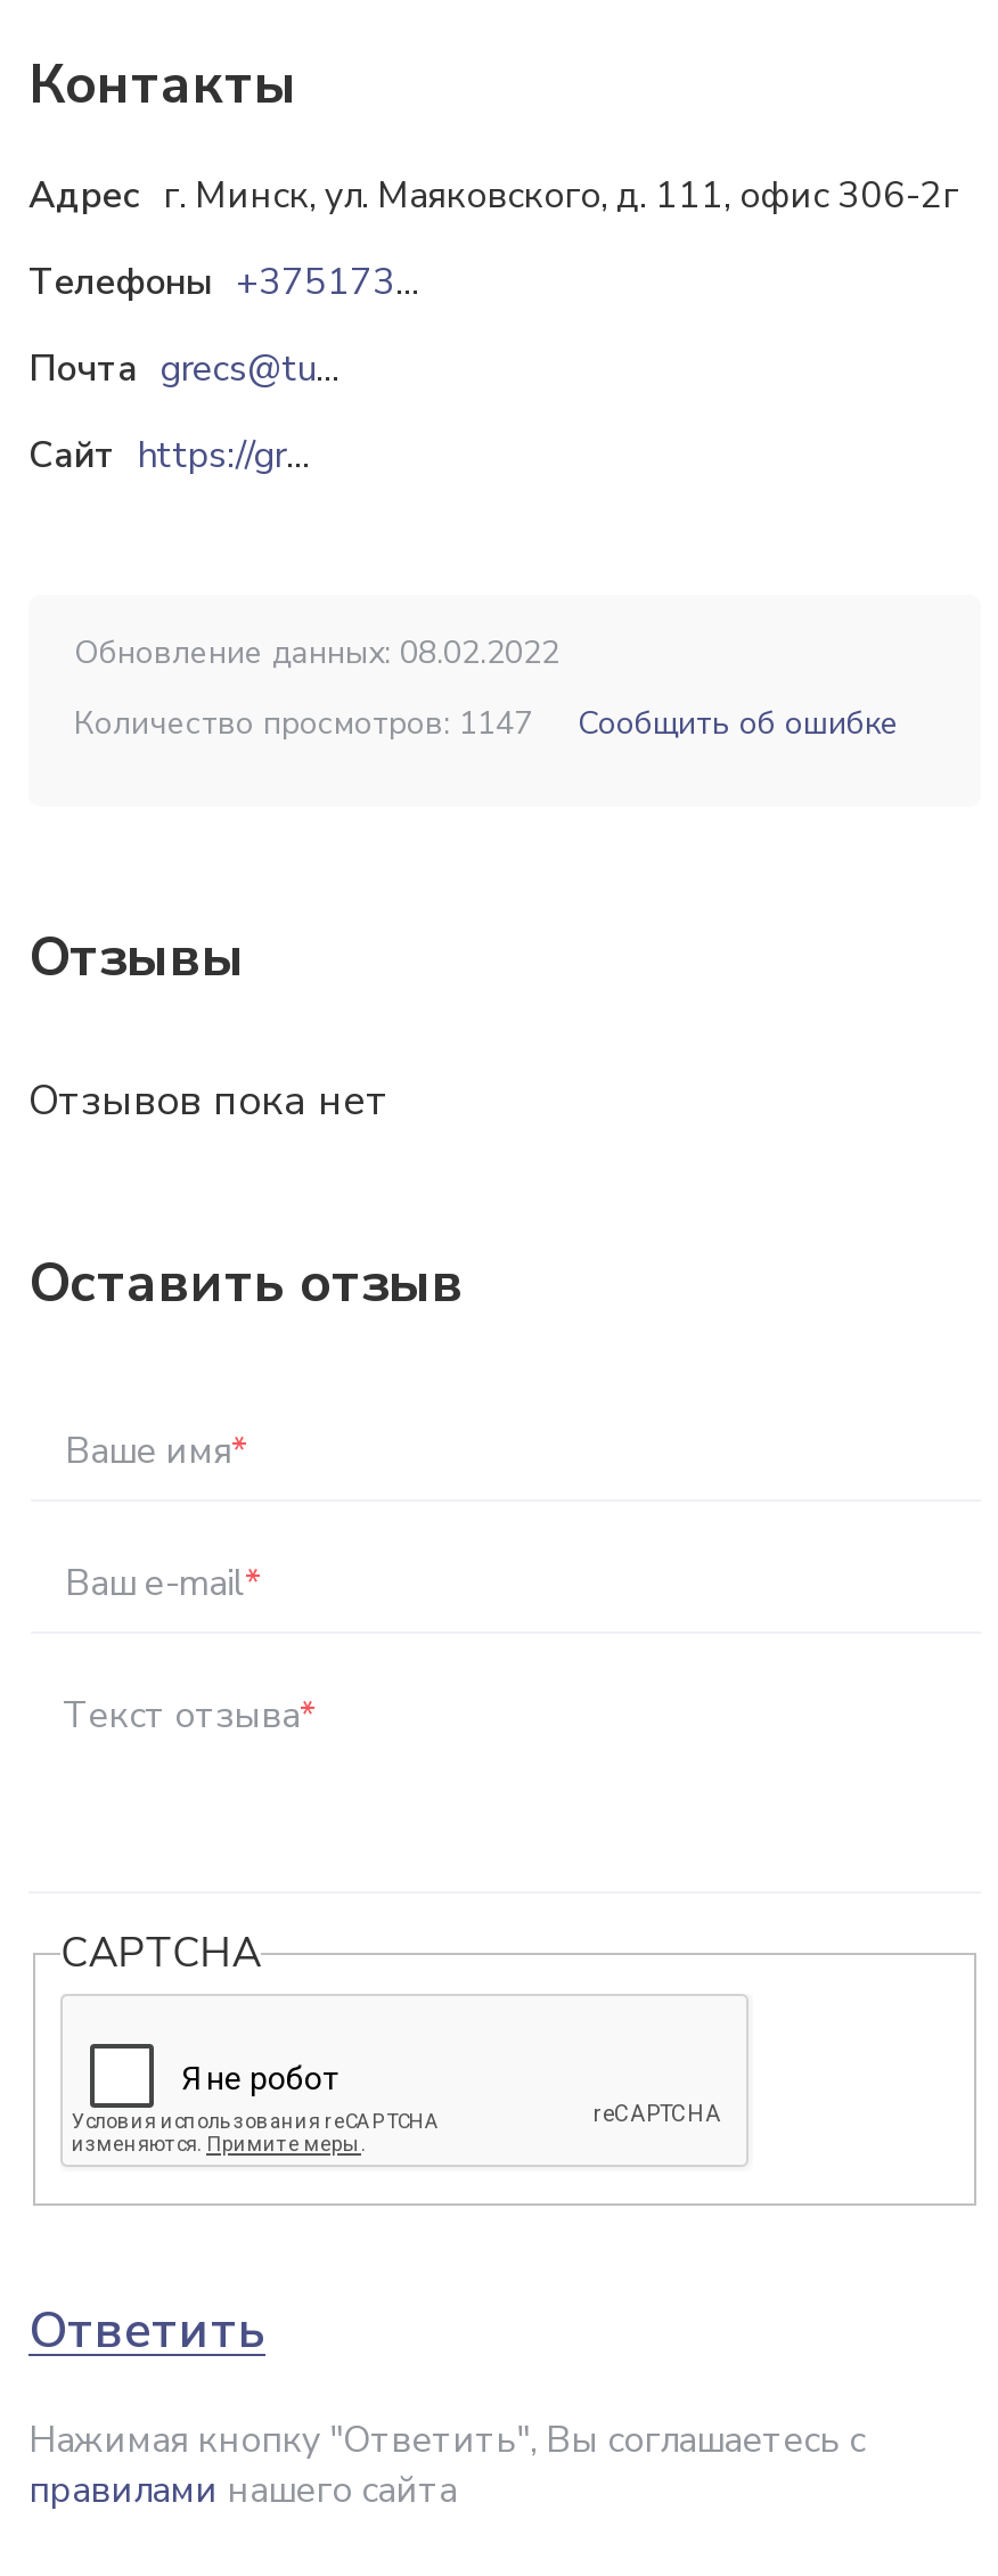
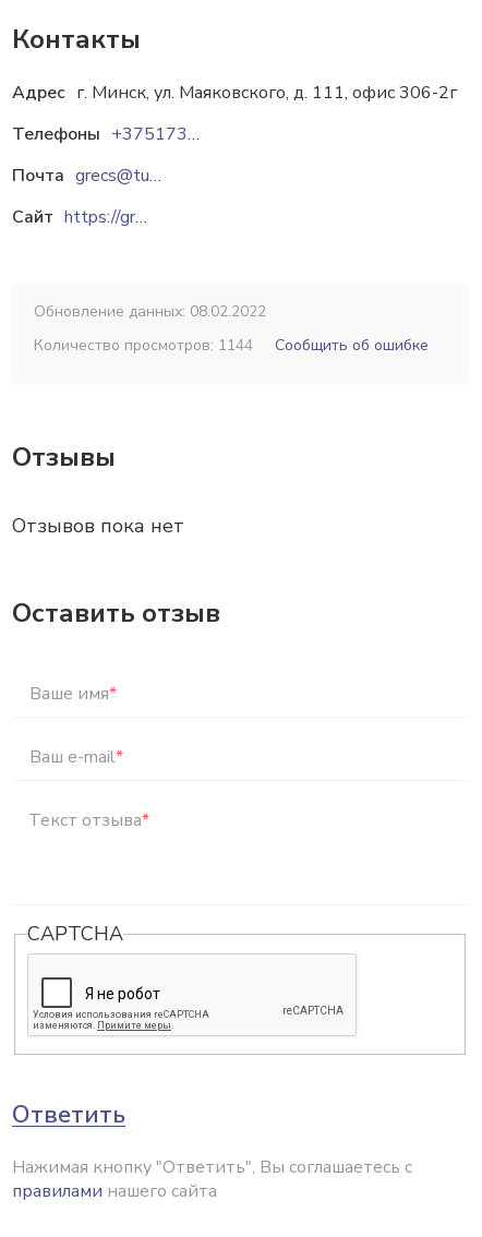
[74,702,532,745] Количество просмотров: 1147 -> [34,335,253,356] Количество просмотров: 1144

